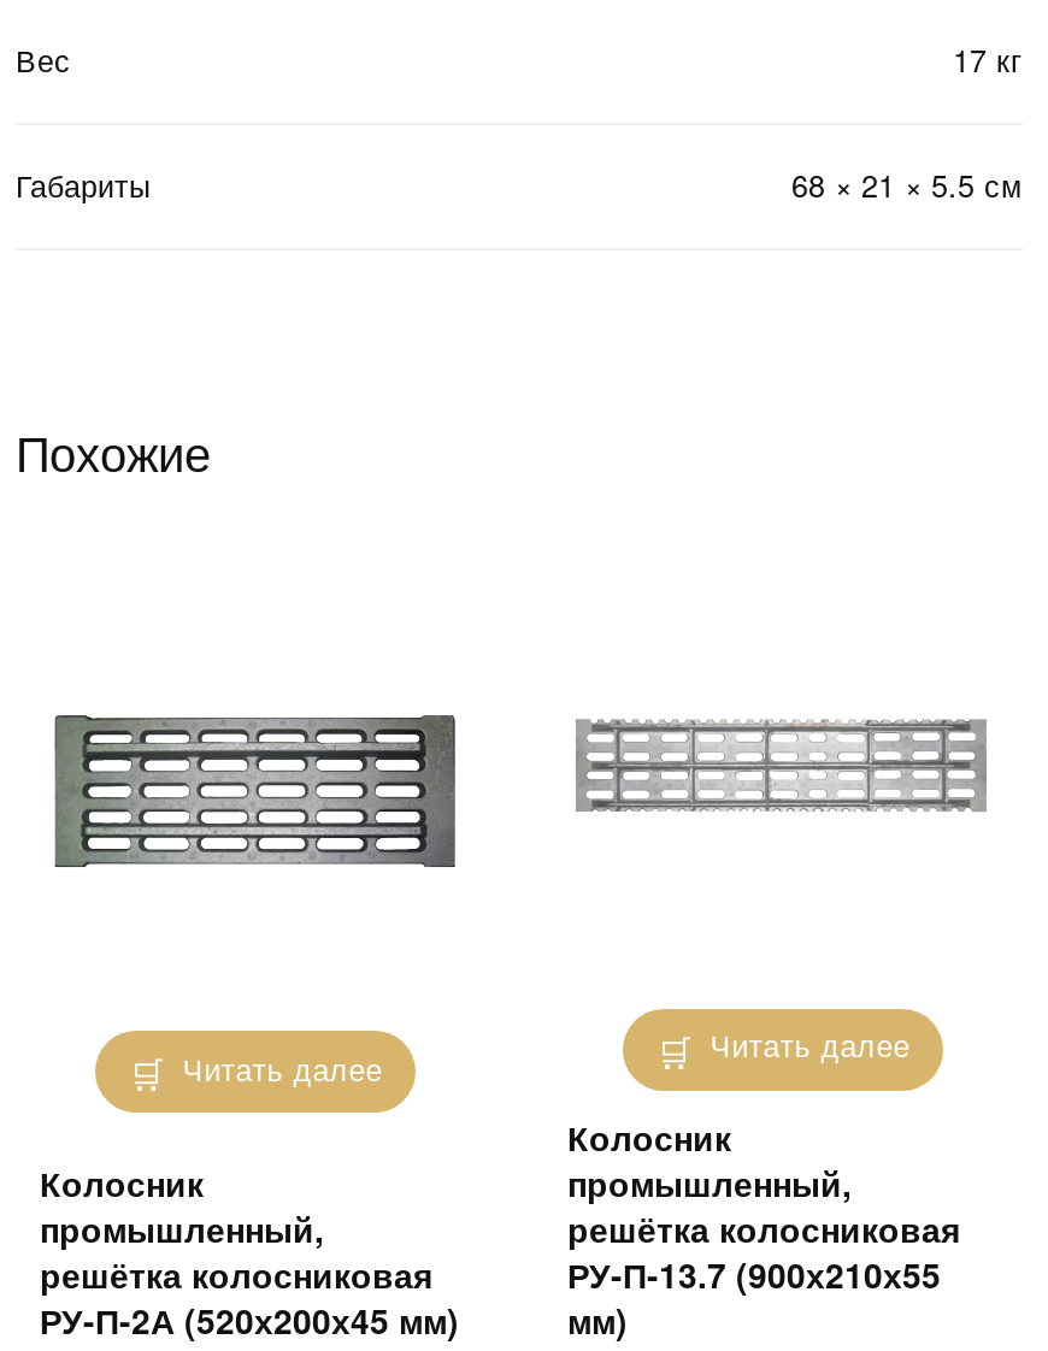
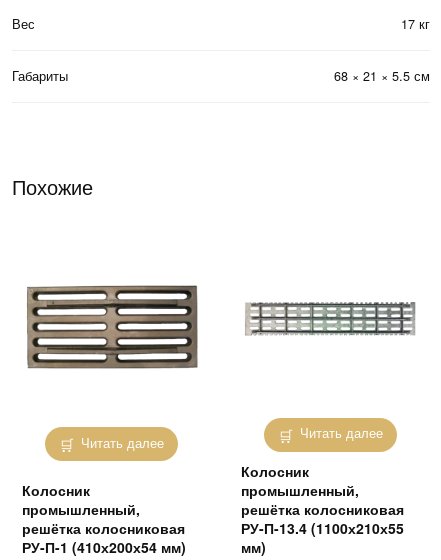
[52,689,464,891] [image] -> [26,284,199,370] [image]
[575,718,989,812] [image] -> [245,298,415,335] [image]
[567,1249,941,1298] РУ-П-13.7 (900х210х55 -> [241,518,404,538] РУ-П-13.4 (1100х210х55
[40,1295,459,1343] РУ-П-2А (520х200х45 мм) -> [22,537,186,557] РУ-П-1 (410х200х54 мм)

